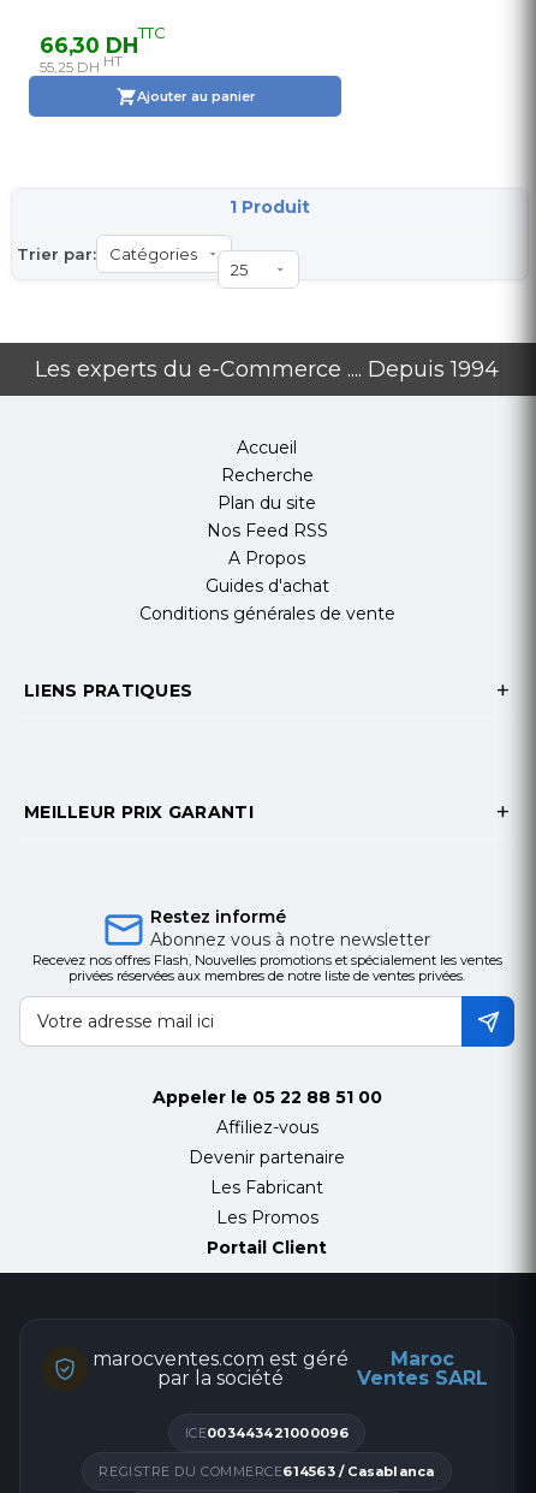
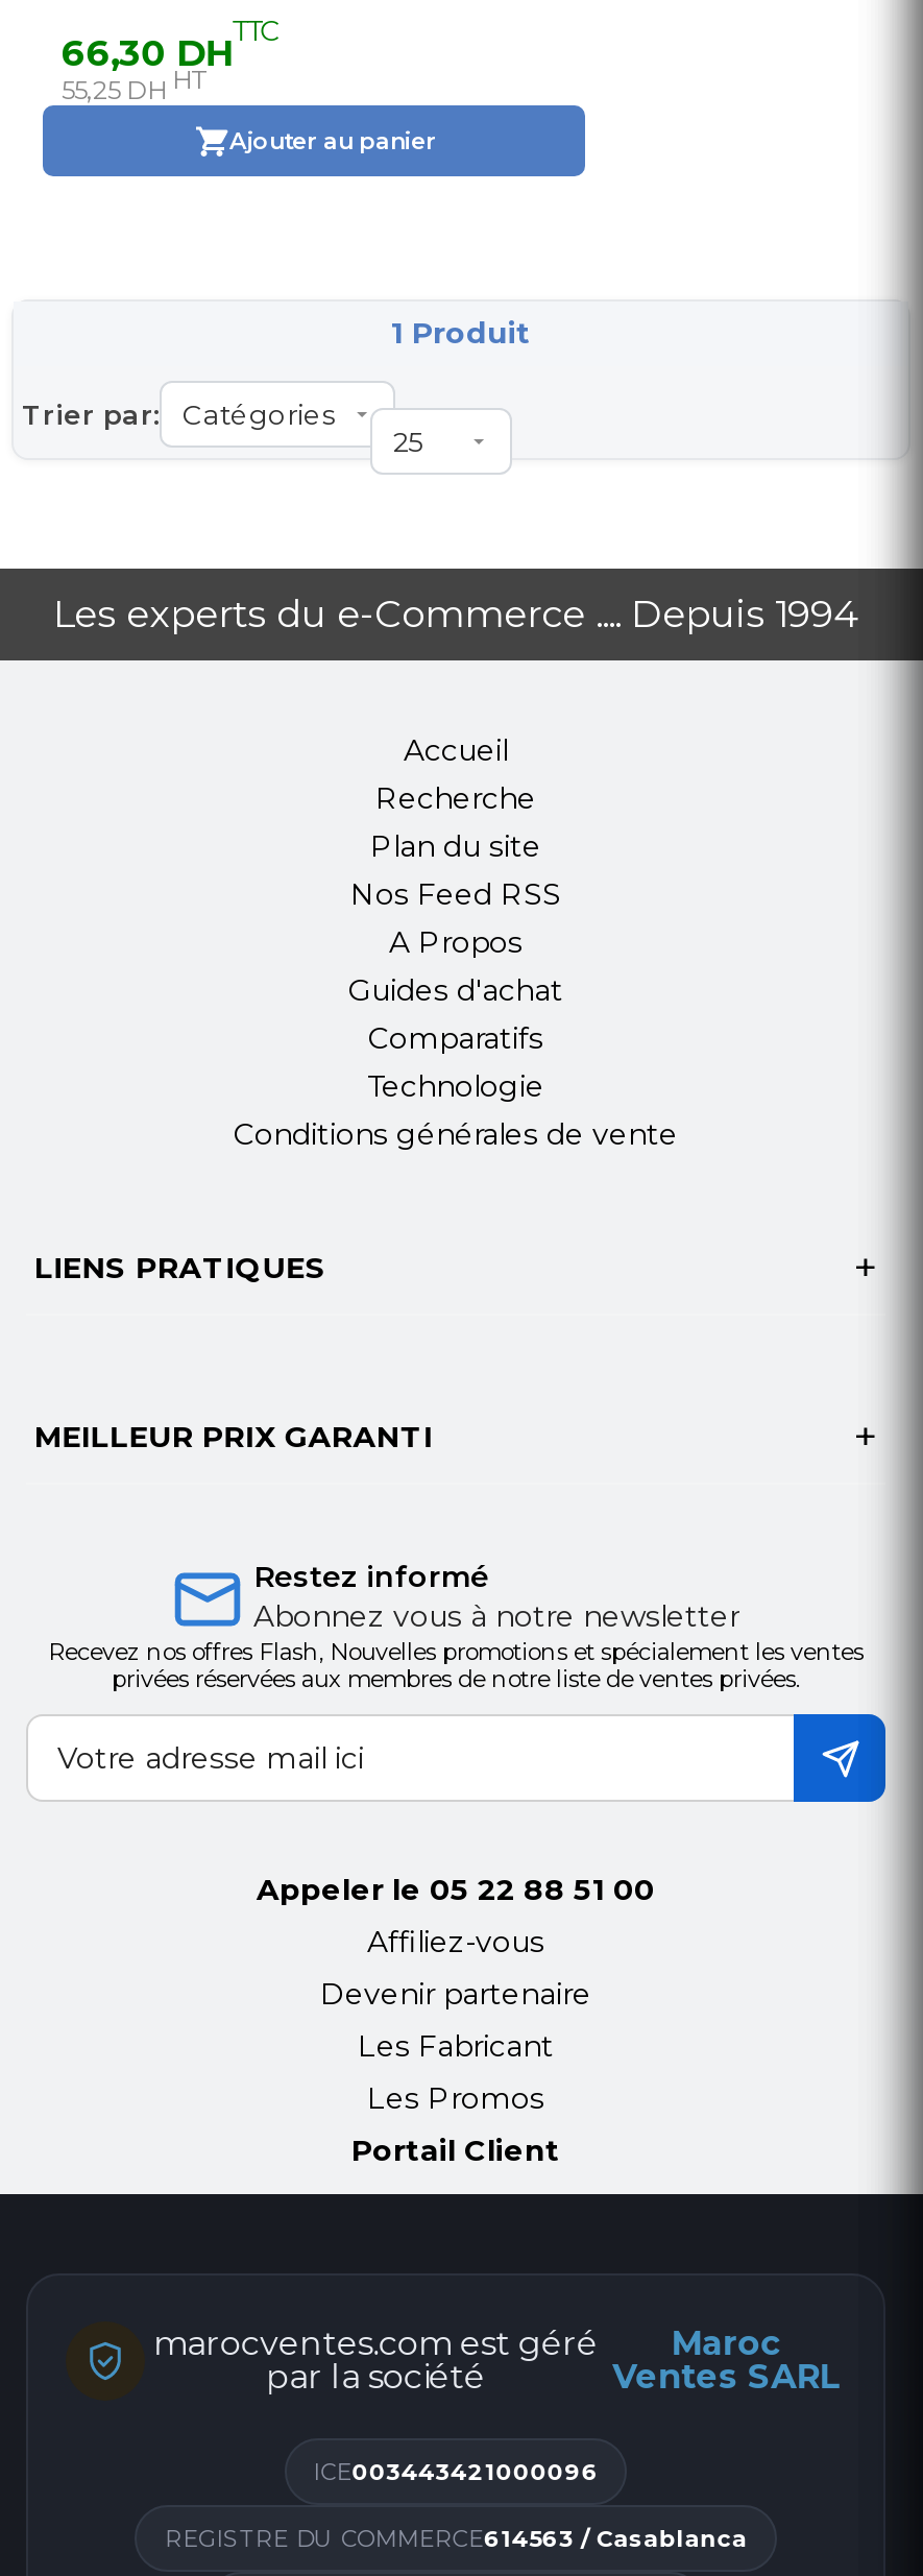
moved [24,603,395,702] -> [34,1116,678,1287]: Conditions générales de vente | LIENS PRATIQUES
none -> [367,1020,544,1105] Comparatifs | Technologie
moved [24,801,253,823] -> [34,1418,433,1456]: MEILLEUR PRIX GARANTI

